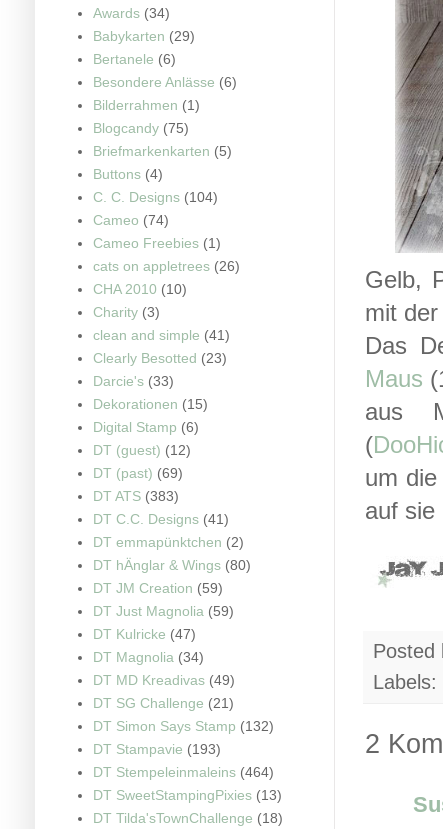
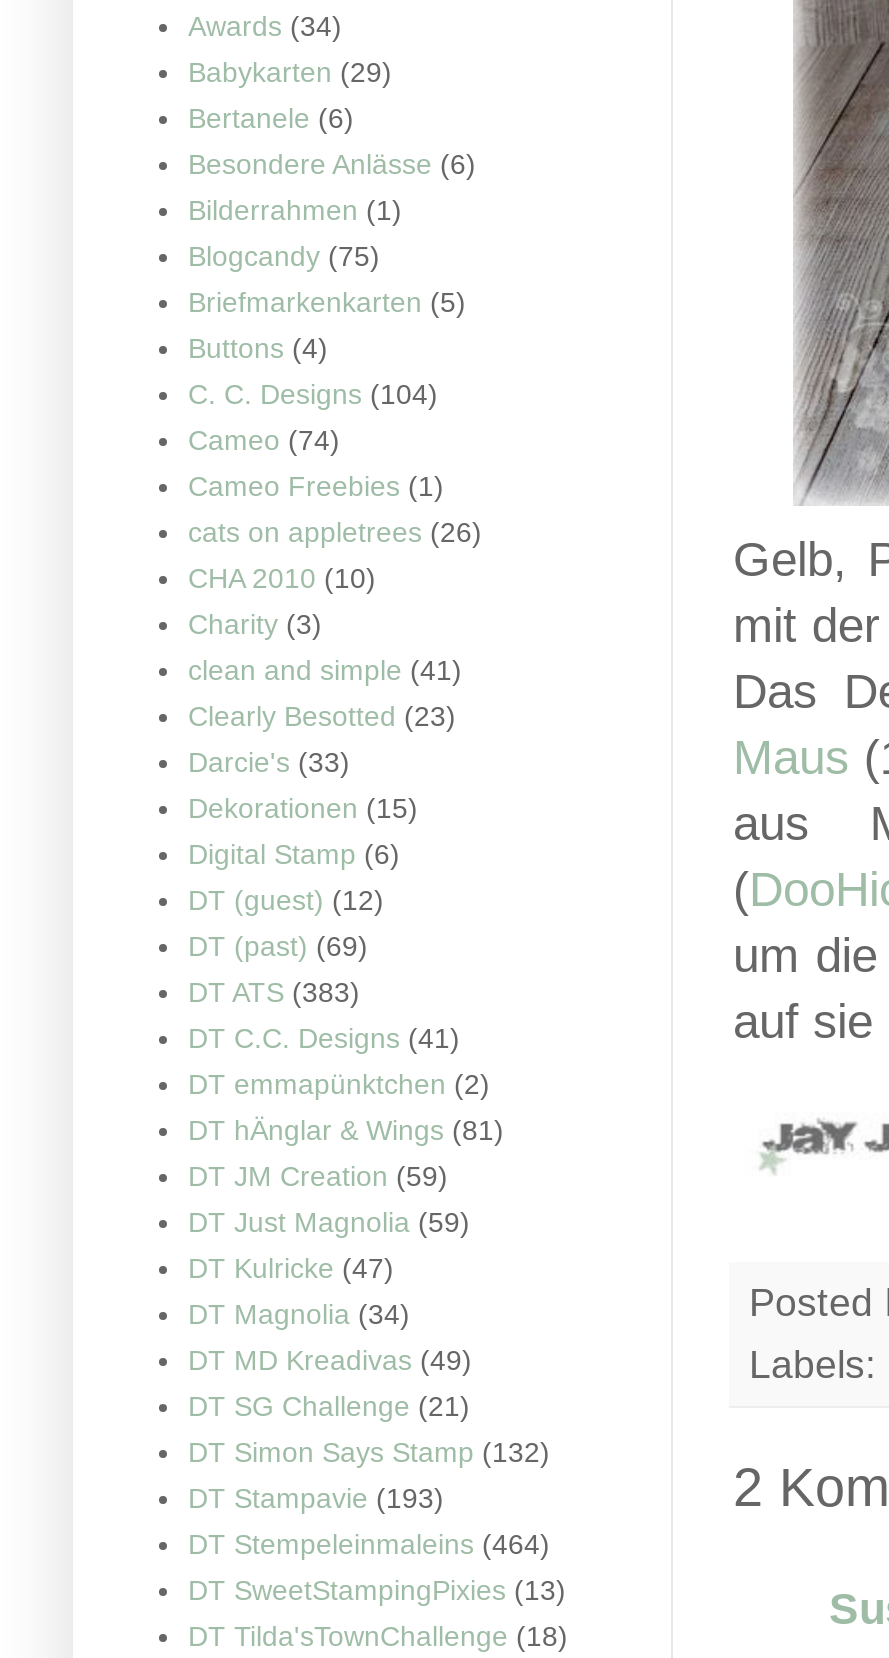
[92,557,250,573] DT hÄnglar & Wings (80) -> [188,1114,504,1146] DT hÄnglar & Wings (81)

